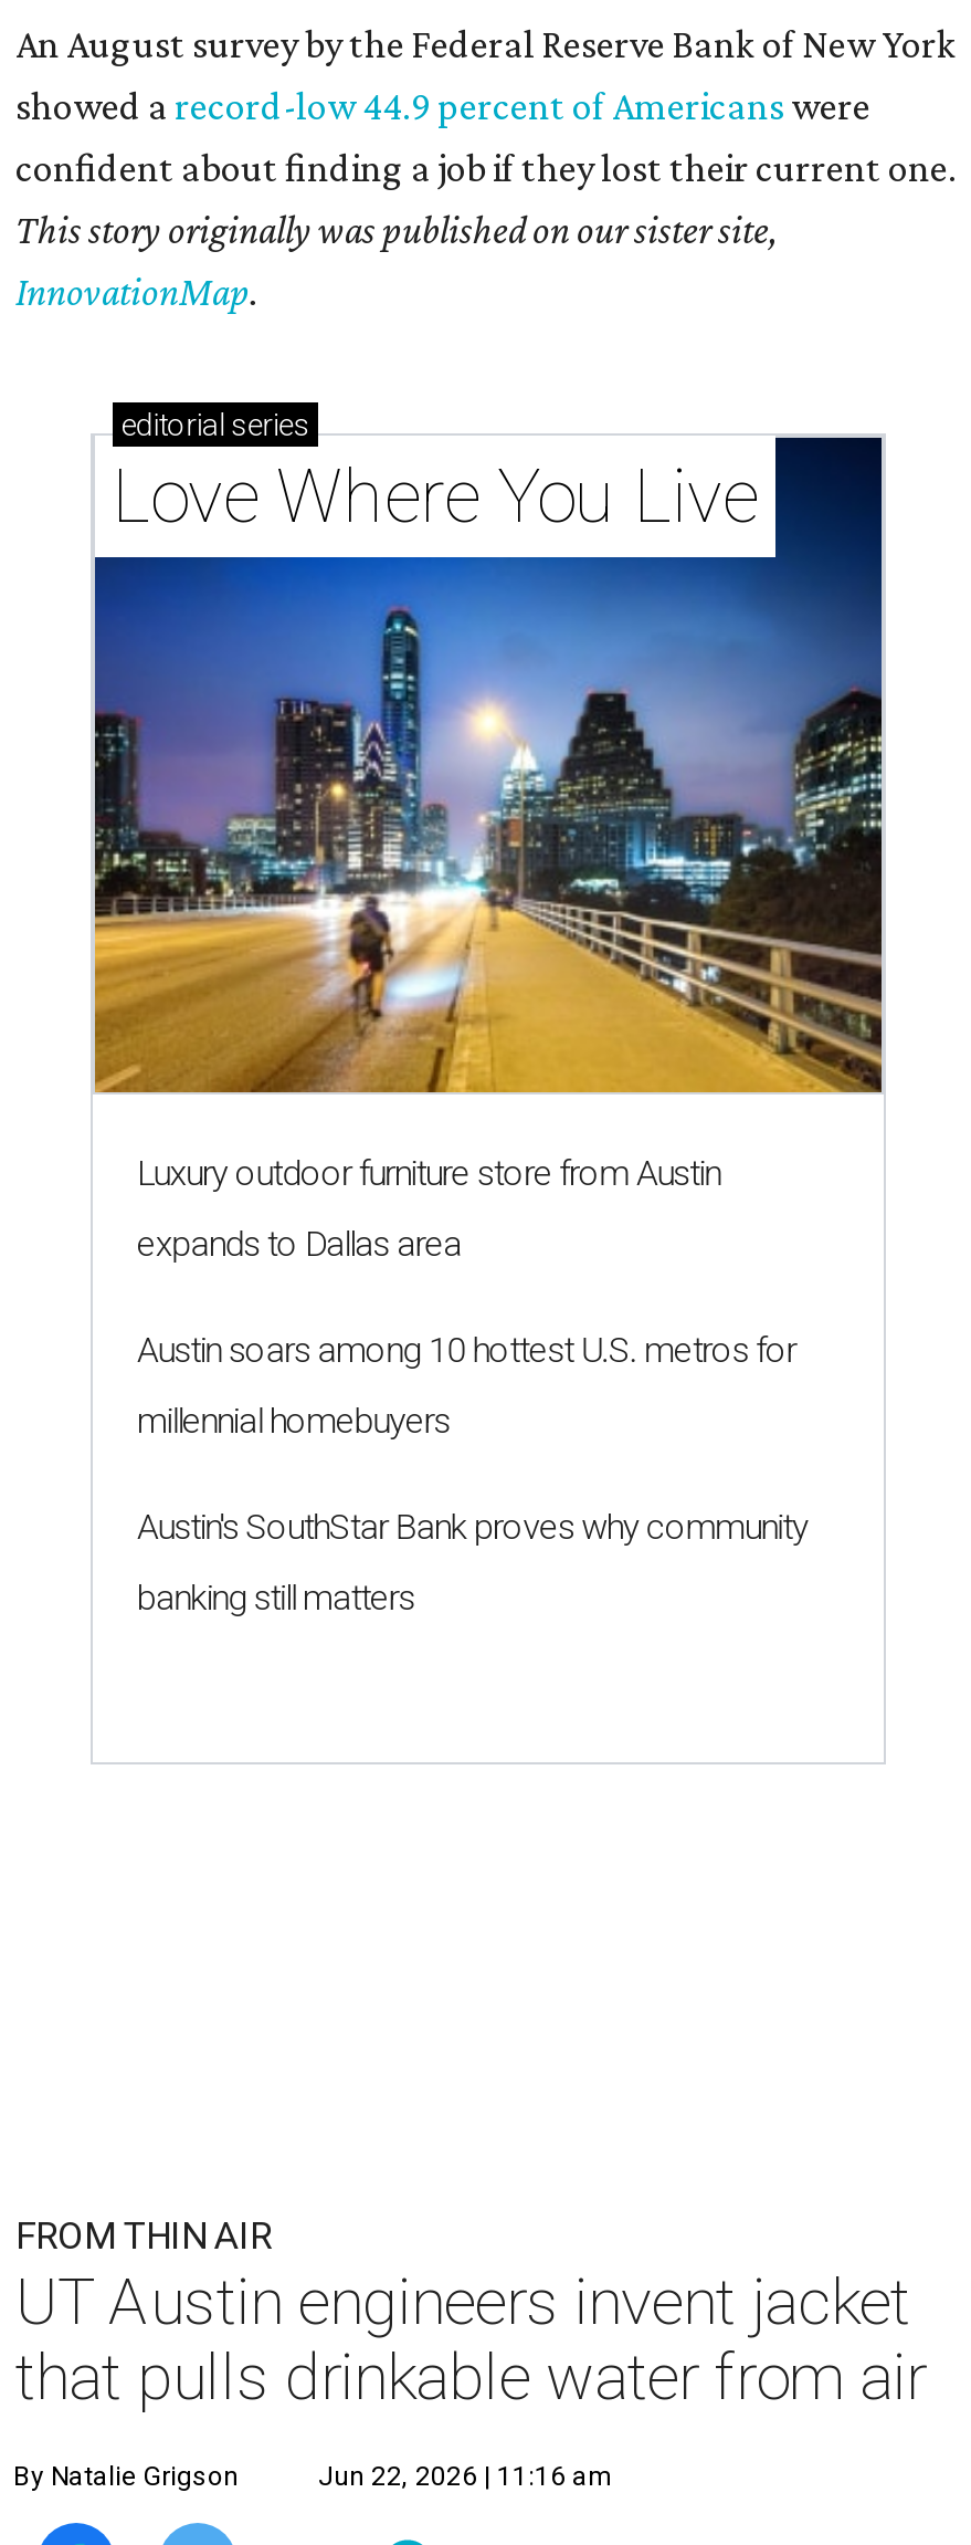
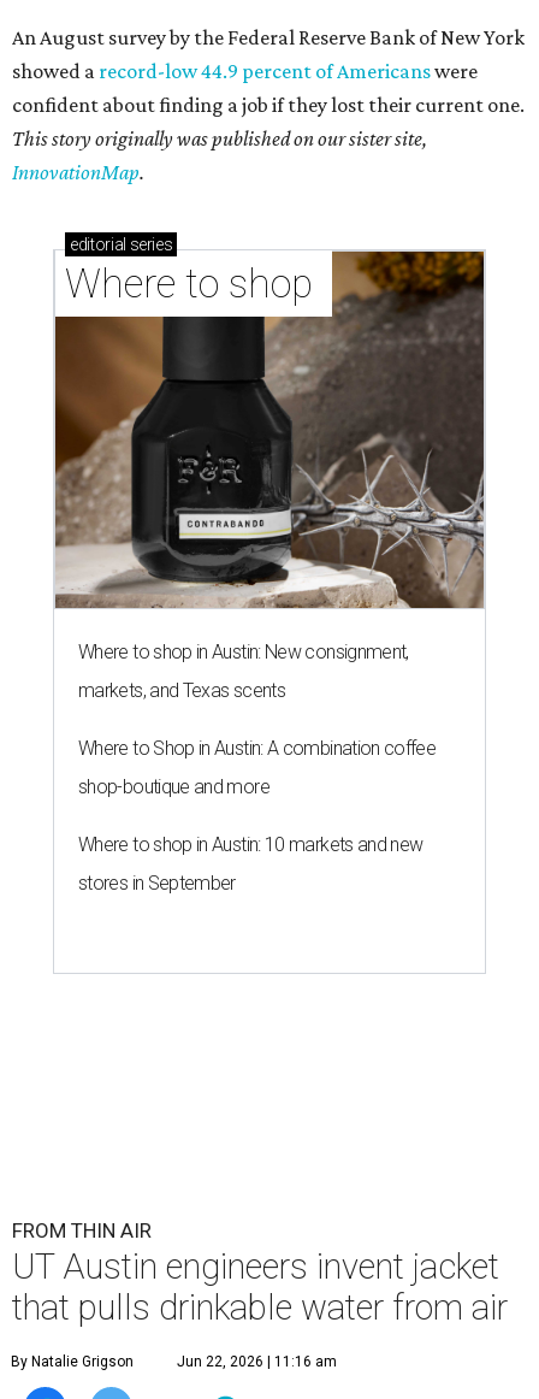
[93,436,884,1095] [image] | Love Where You Live -> [54,250,485,609] [image] | Where to shop
[137,1152,720,1194] Luxury outdoor furniture store from Austin -> [78,641,409,664] Where to shop in Austin: New consignment,
[137,1223,462,1265] expands to Dallas area -> [78,679,285,702] markets, and Texas scents
[137,1329,796,1371] Austin soars among 10 hottest U.S. metros for -> [78,737,436,760] Where to Shop in Austin: A combination coffee
[137,1400,450,1442] millennial homebuyers -> [78,776,269,798] shop-boutique and more
[137,1506,808,1548] Austin's SouthStar Bank proves why community -> [78,833,423,856] Where to shop in Austin: 10 markets and new
[137,1577,414,1619] banking still matters -> [78,872,236,895] stores in September

